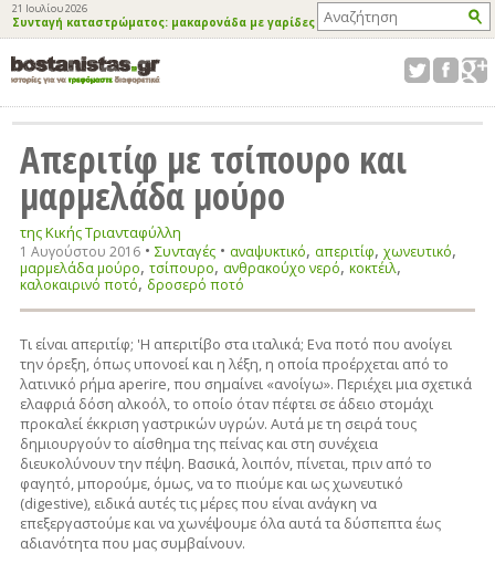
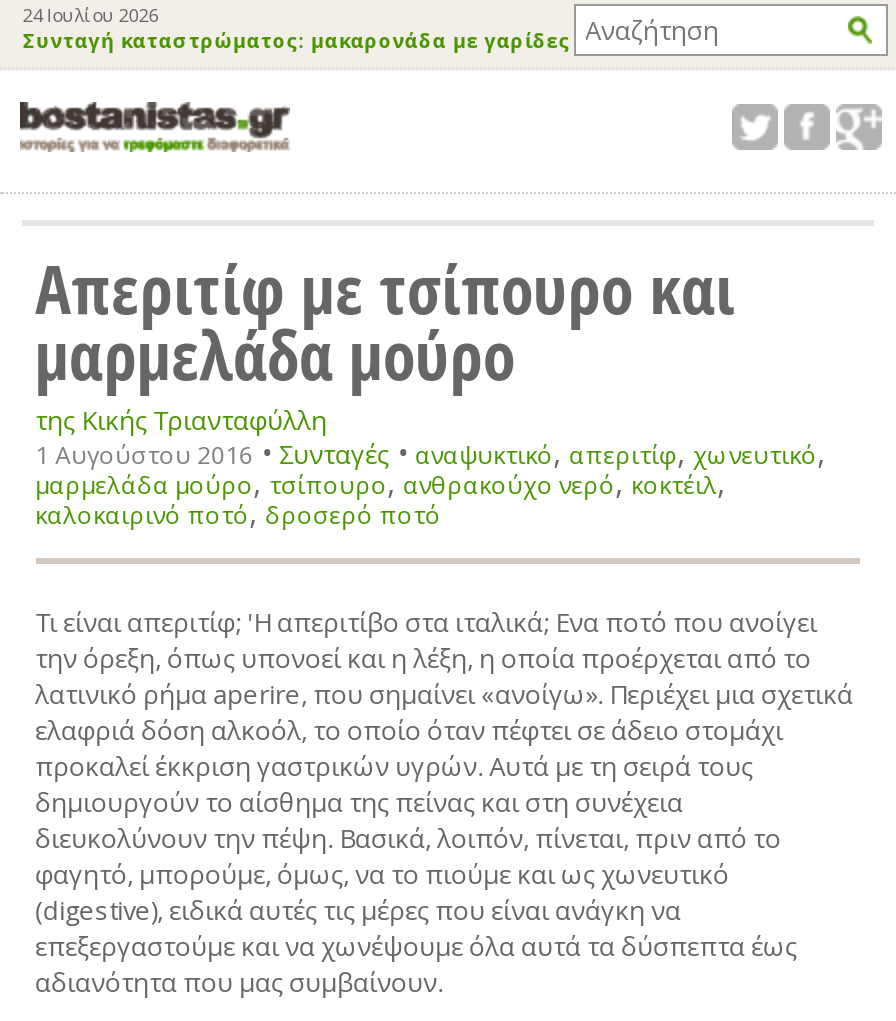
[12,1,88,15] 21 Ιουλίου 2026 -> [22,2,158,28] 24 Ιουλίου 2026

